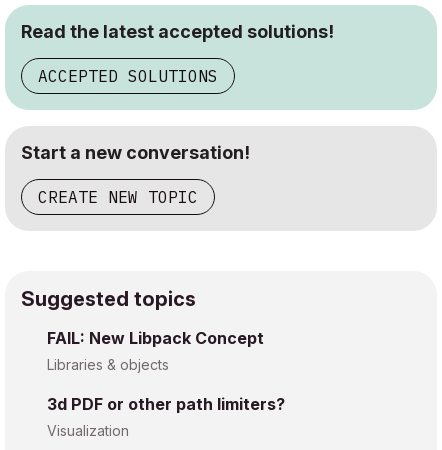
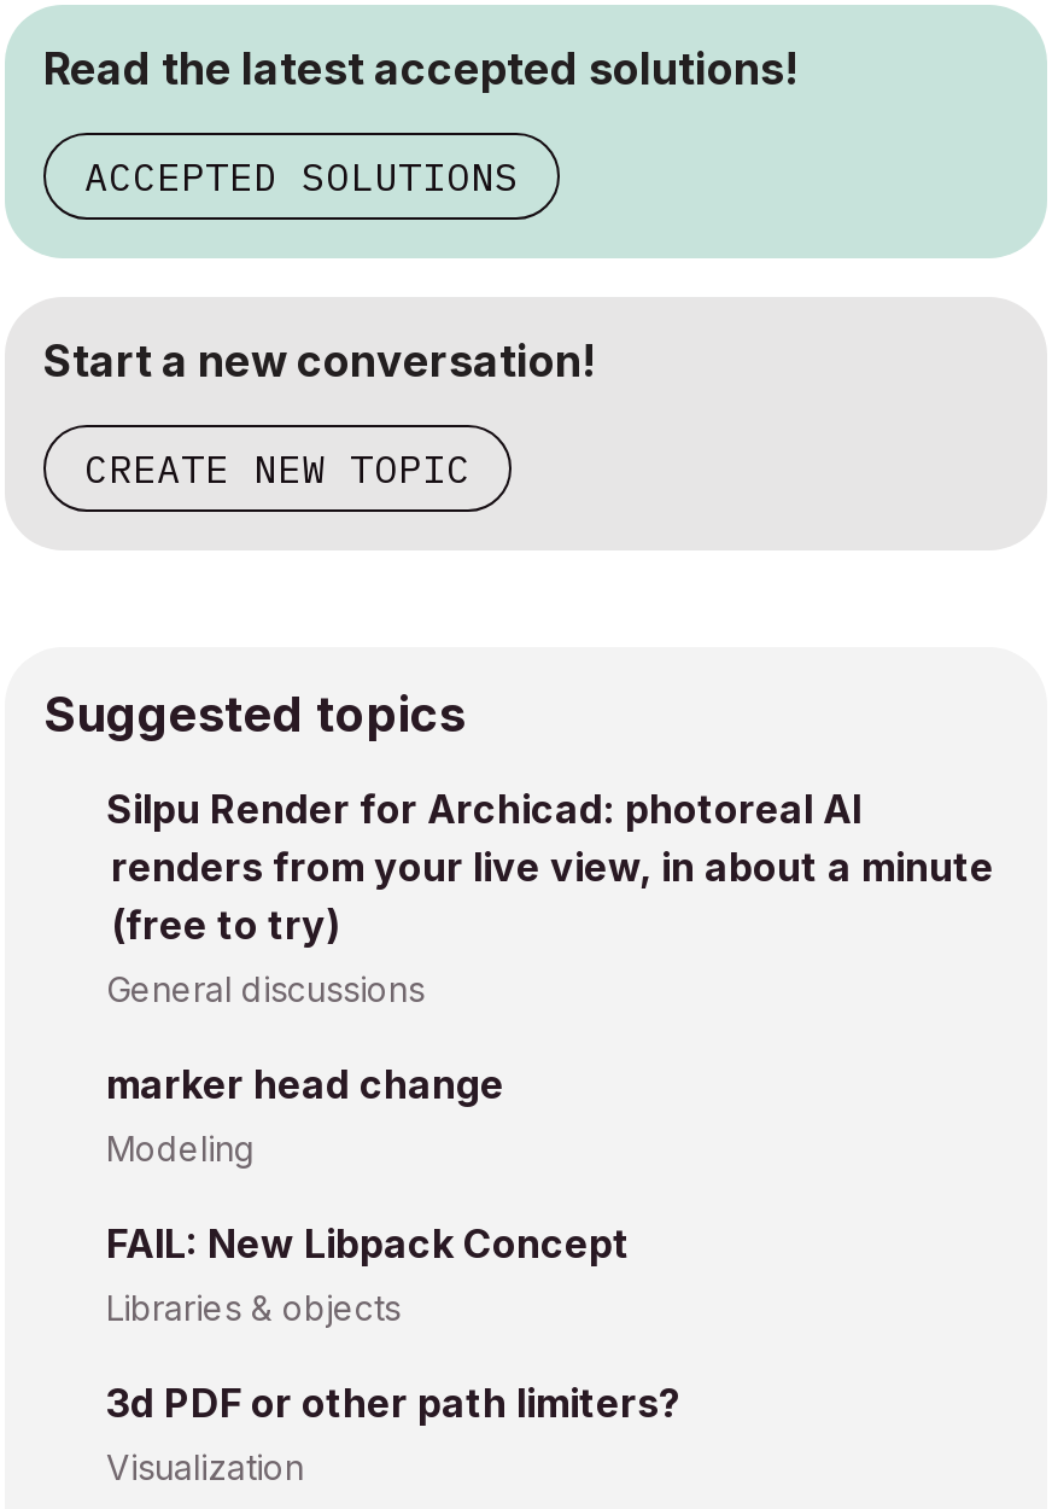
none -> [106,785,994,1169] Silpu Render for Archicad: photoreal AI | renders from your live view, in about a minute | (free to try) | General discussions | marker head change | Modeling

